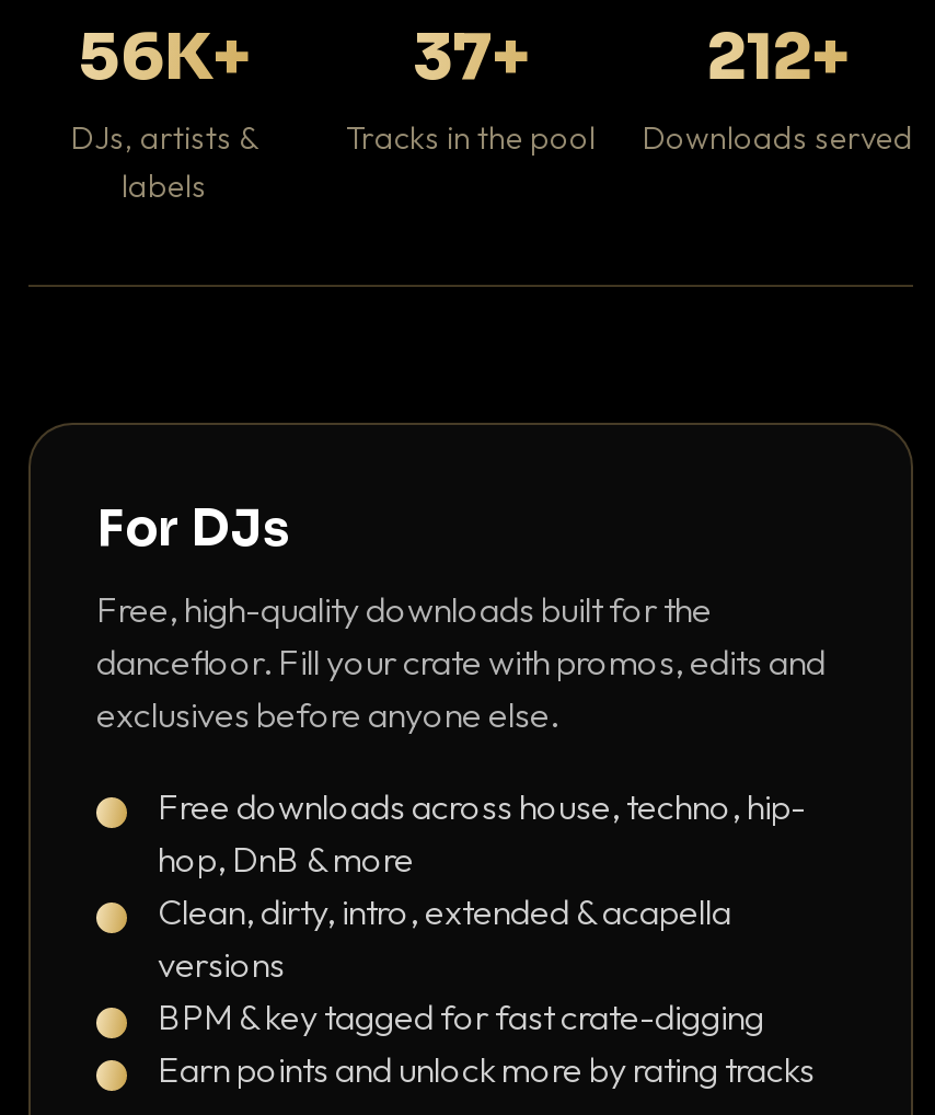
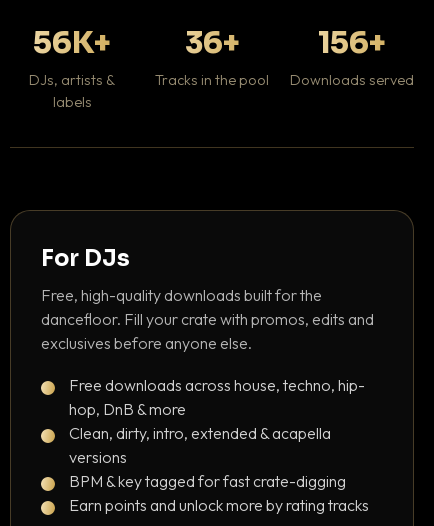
[413,18,529,96] 37+ -> [184,25,239,61] 36+
[706,18,849,96] 212+ -> [318,25,386,61] 156+

